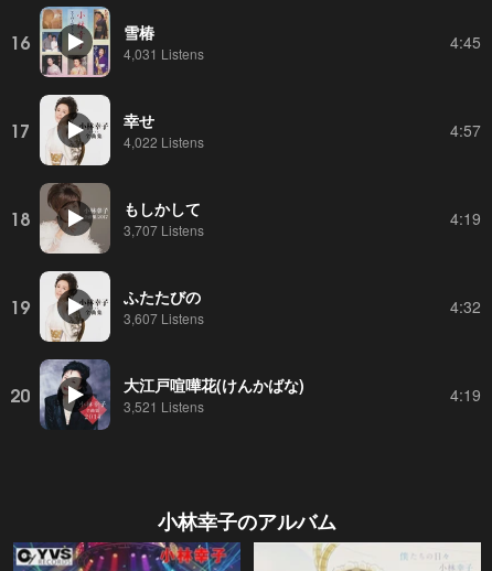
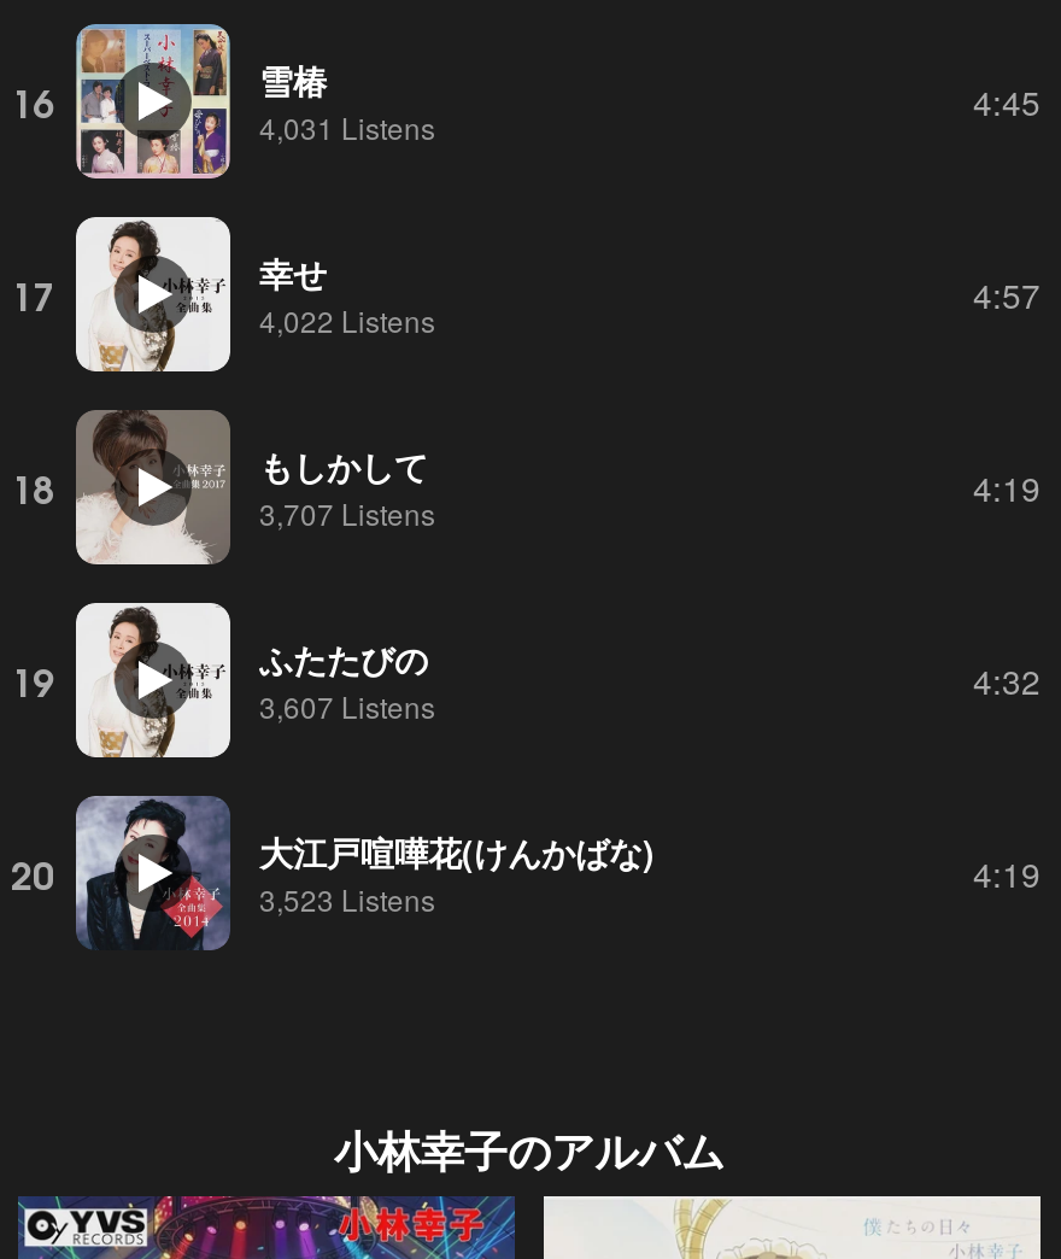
[124,396,204,415] 3,521 Listens -> [259,877,435,918] 3,523 Listens

